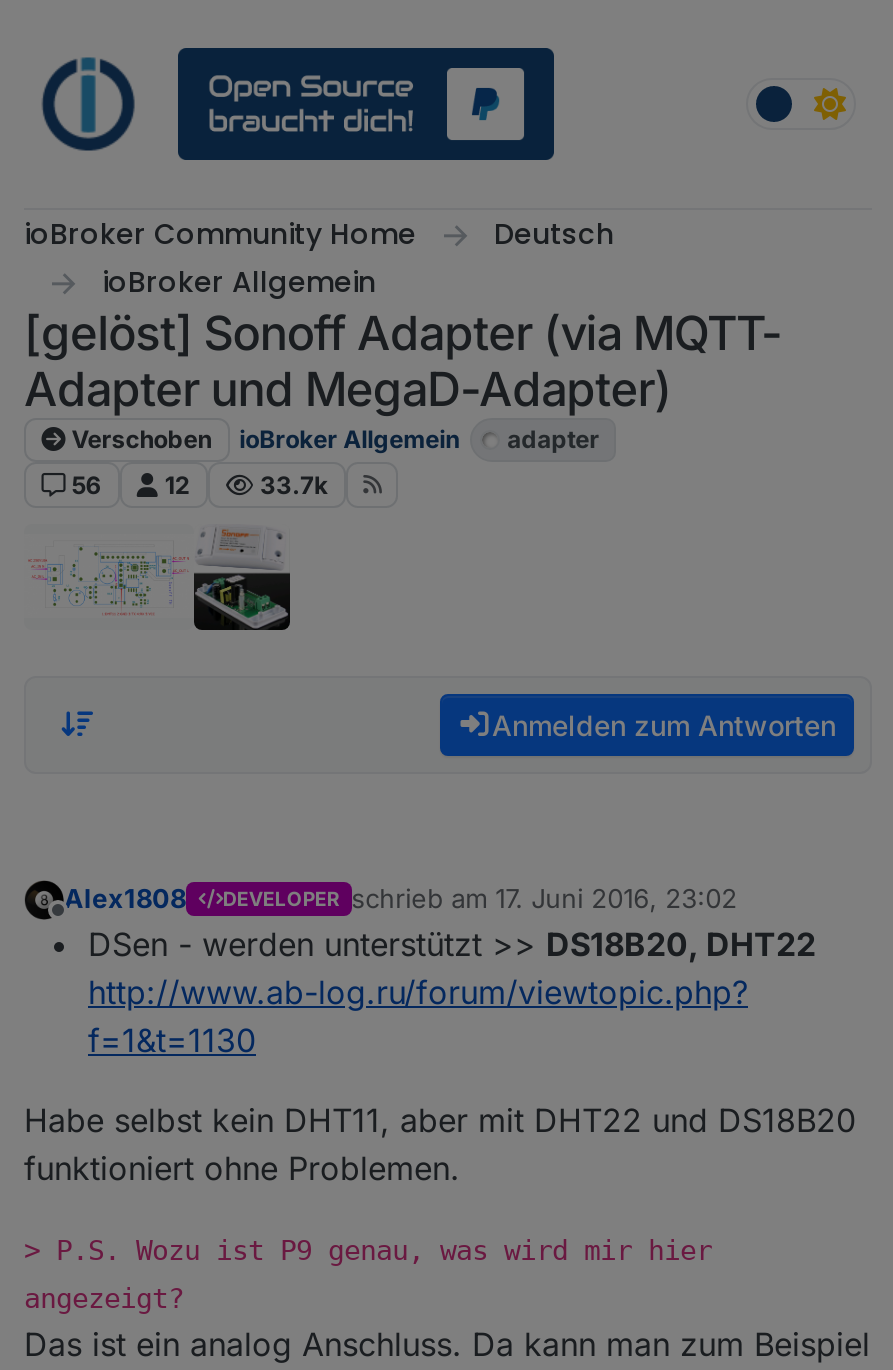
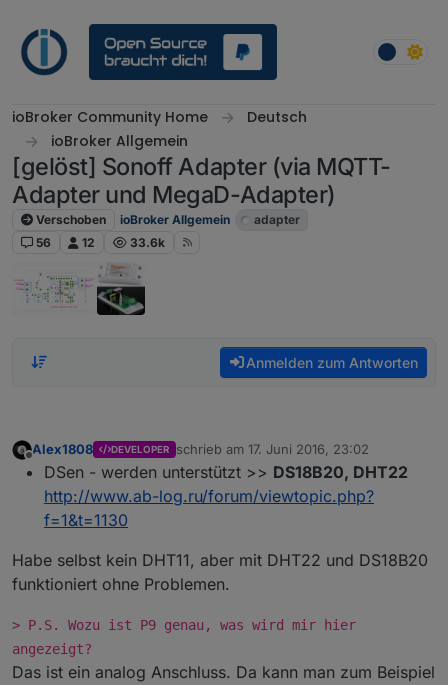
[260,469,328,499] 33.7k -> [130,235,165,250] 33.6k

